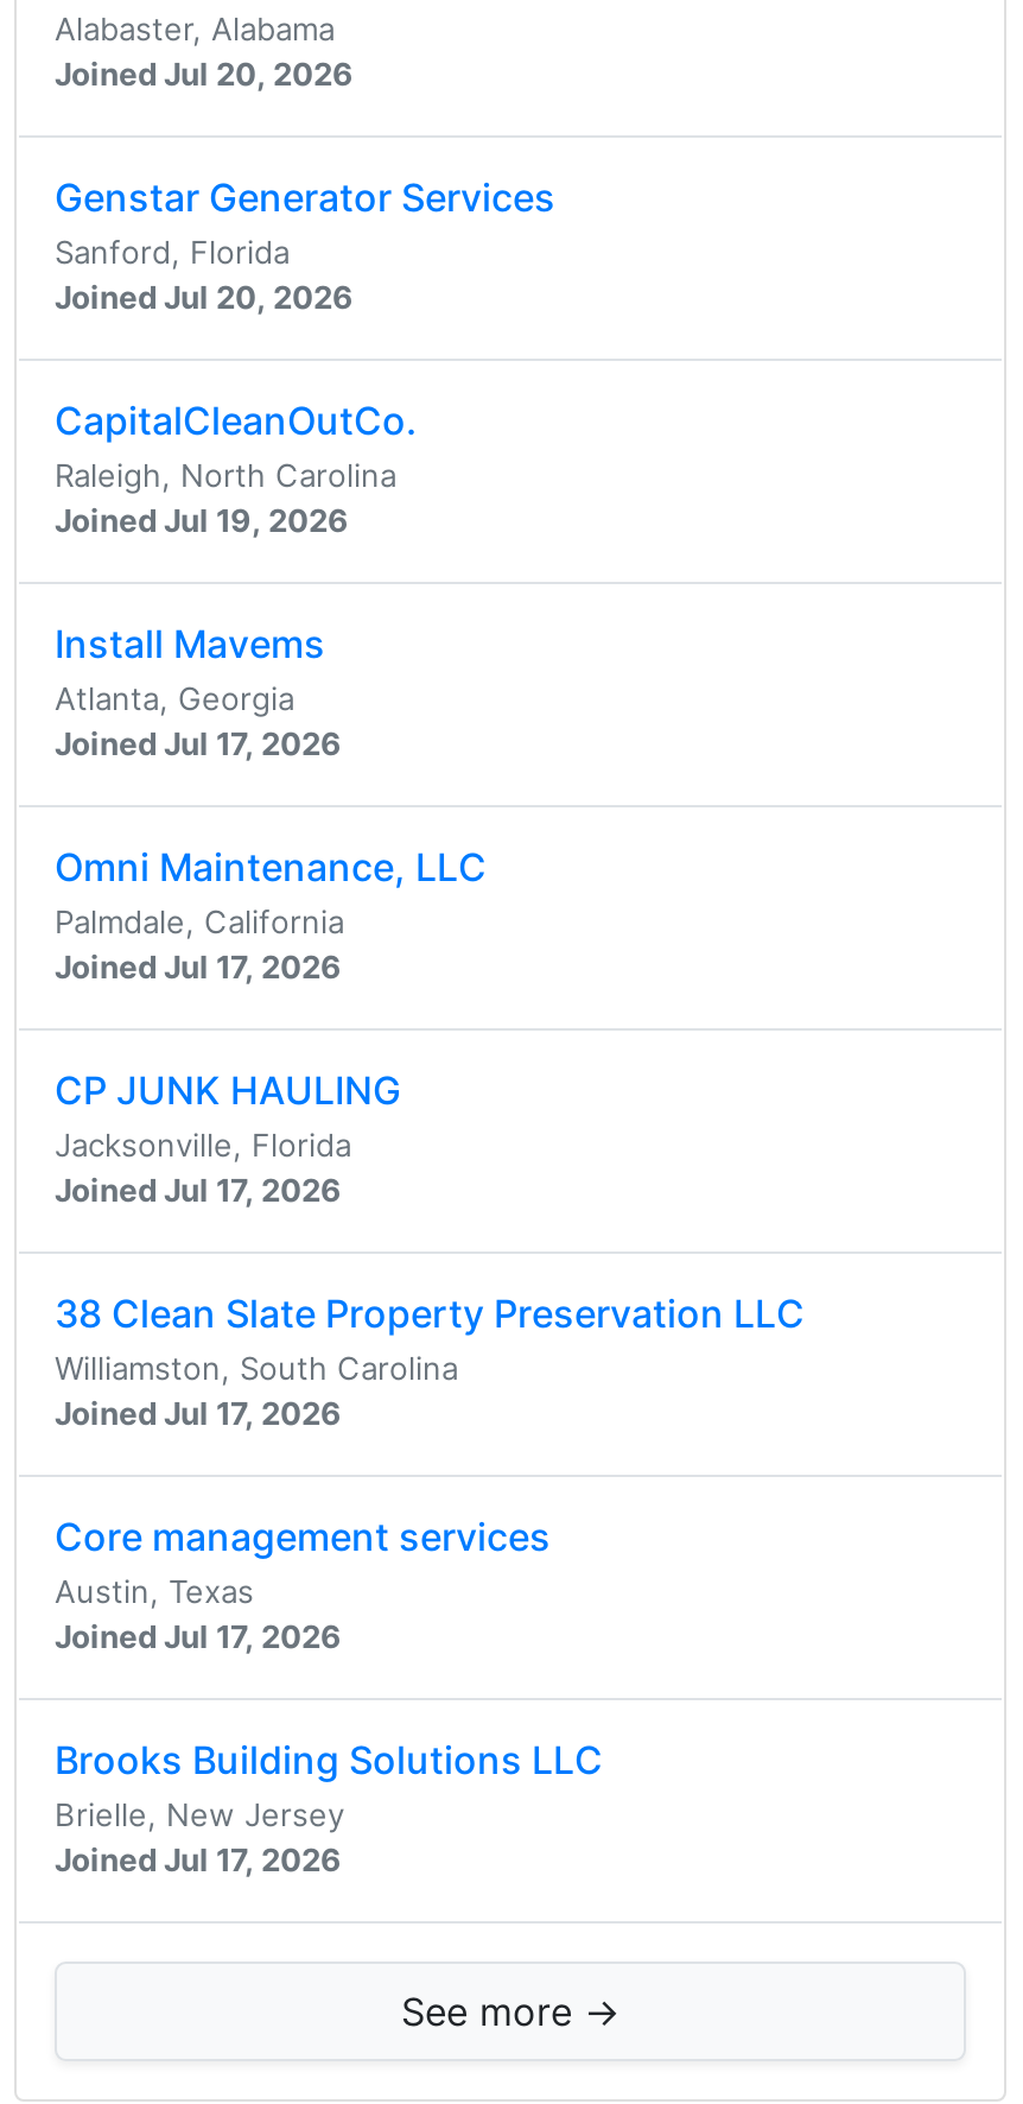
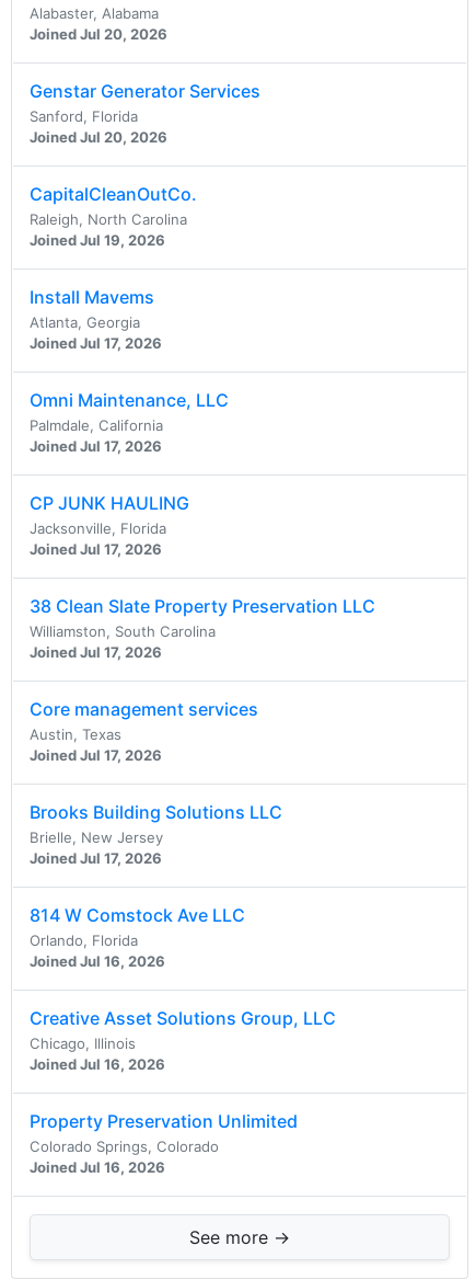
none -> [30,904,336,1176] 814 W Comstock Ave LLC | Orlando, Florida | Joined Jul 16, 2026 | Creative Asset Solutions Group, LLC | Chicago, Illinois | Joined Jul 16, 2026 | Property Preservation Unlimited | Colorado Springs, Colorado | Joined Jul 16, 2026

